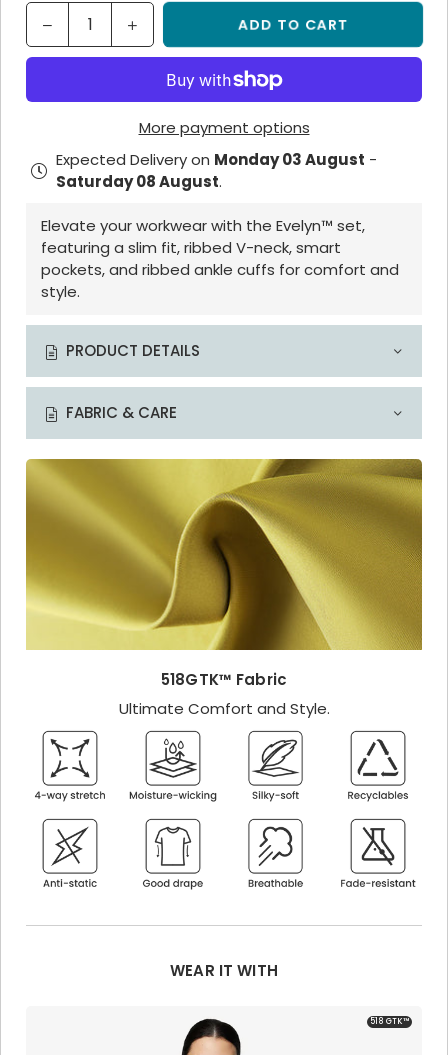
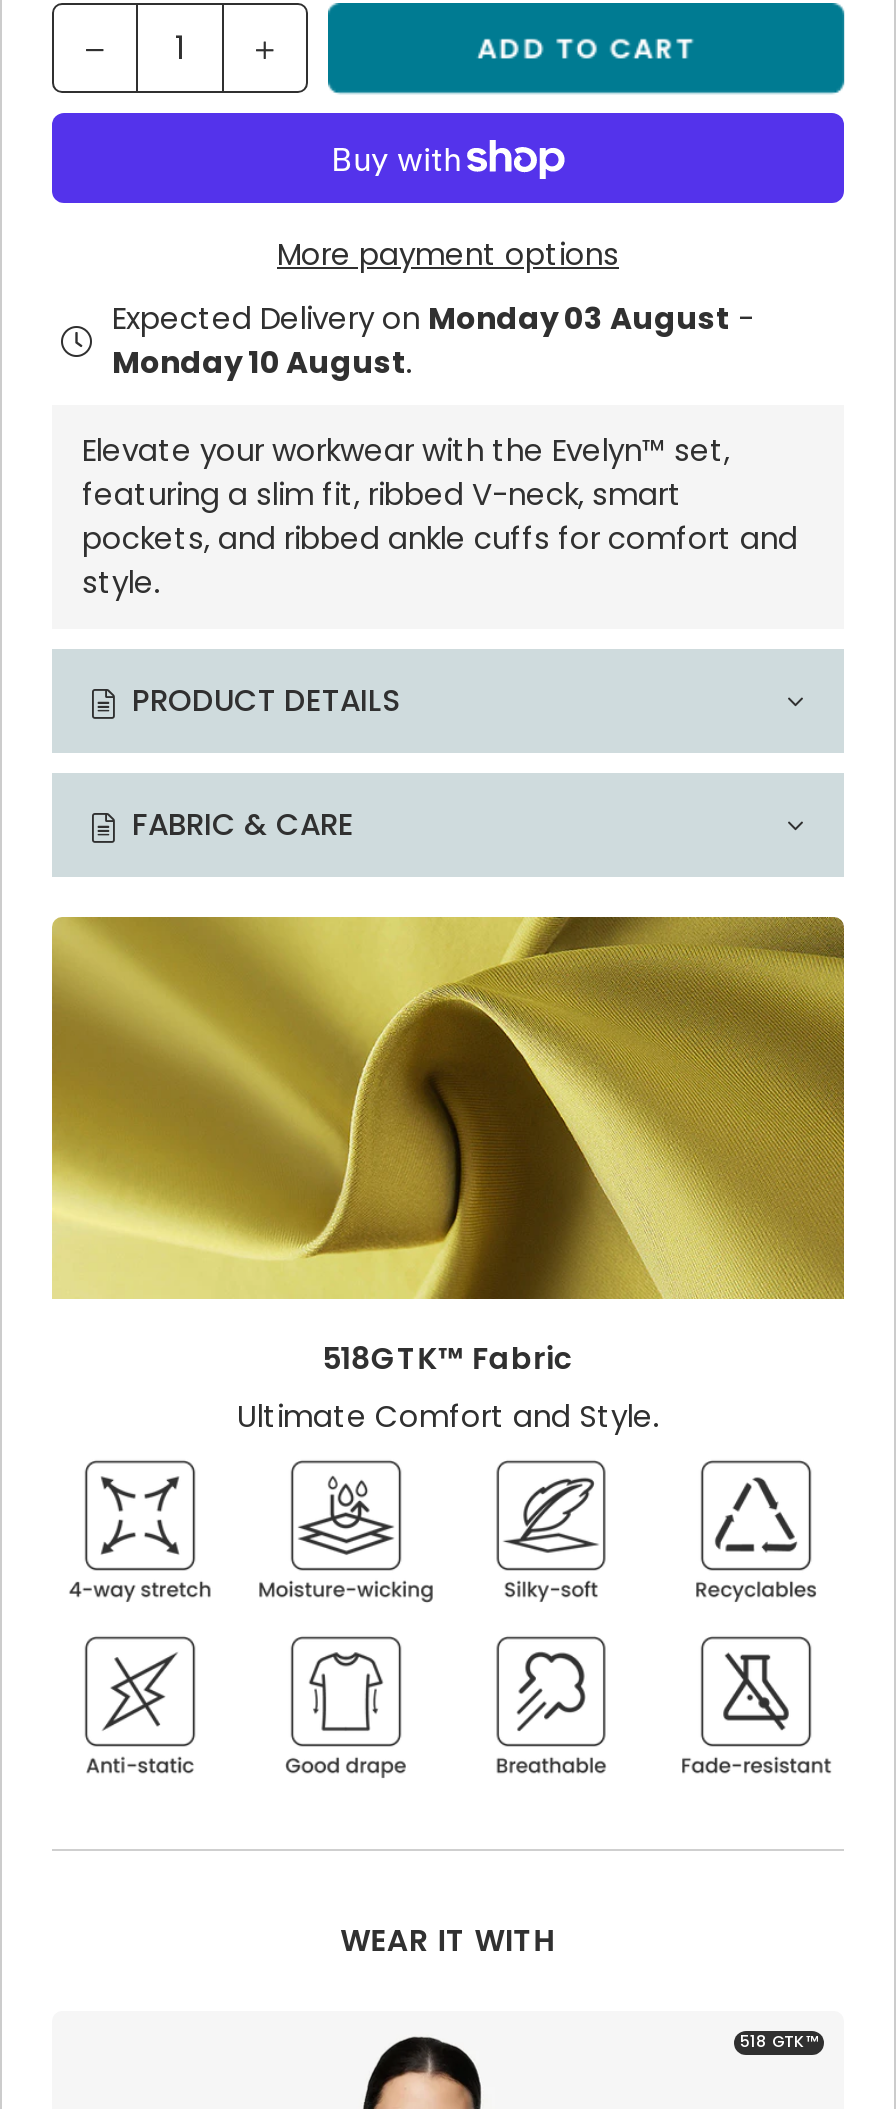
[56,171,222,192] Saturday 08 August. -> [112,342,412,384] Monday 10 August.

